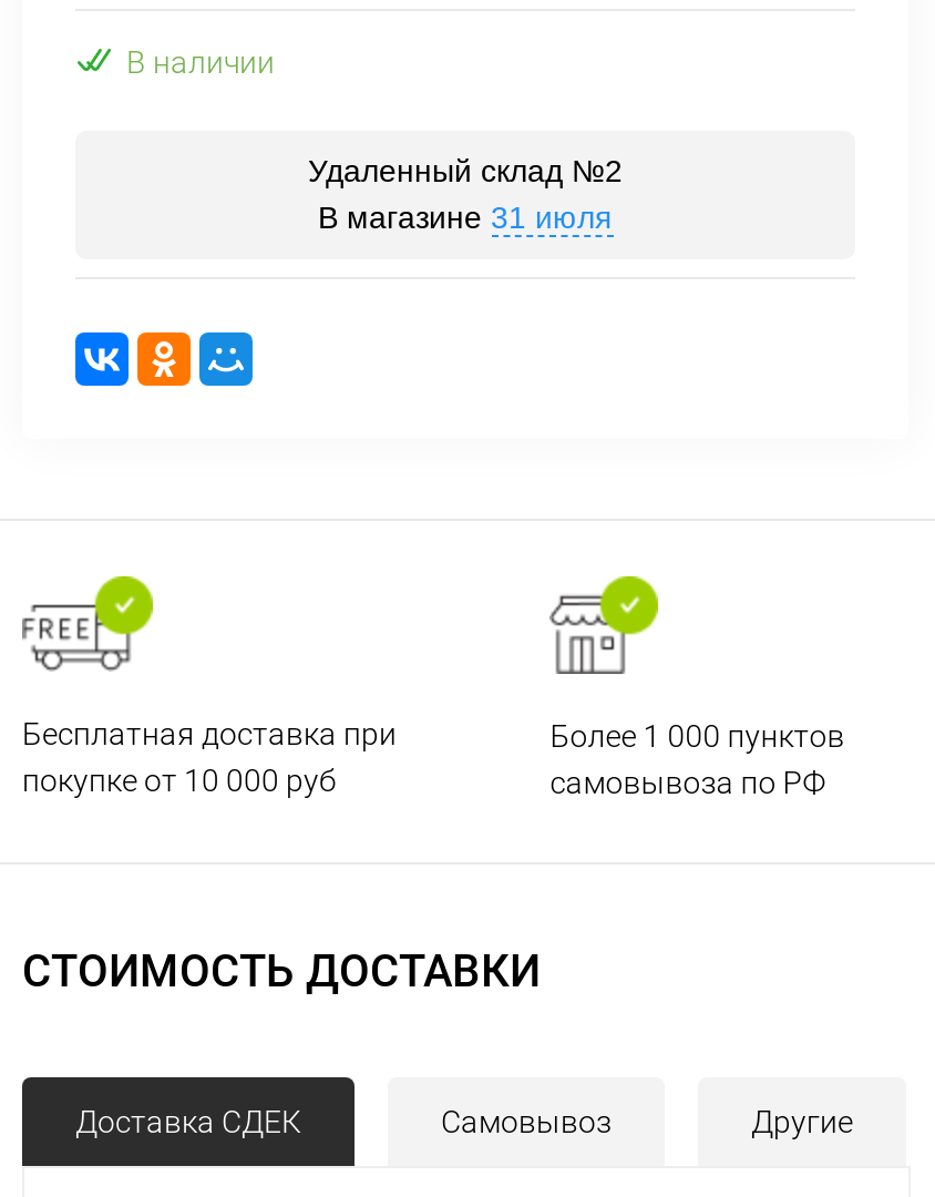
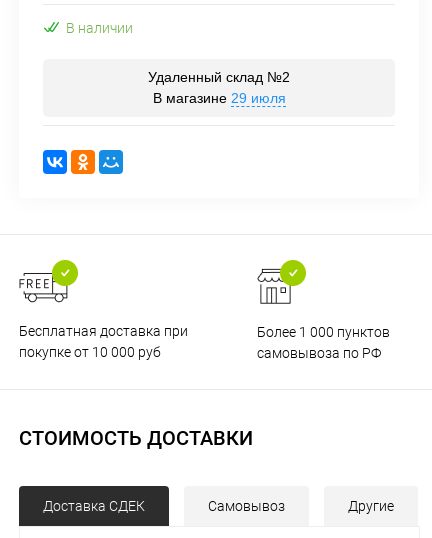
[318,199,613,234] В магазине 31 июля -> [152,90,285,106] В магазине 29 июля

